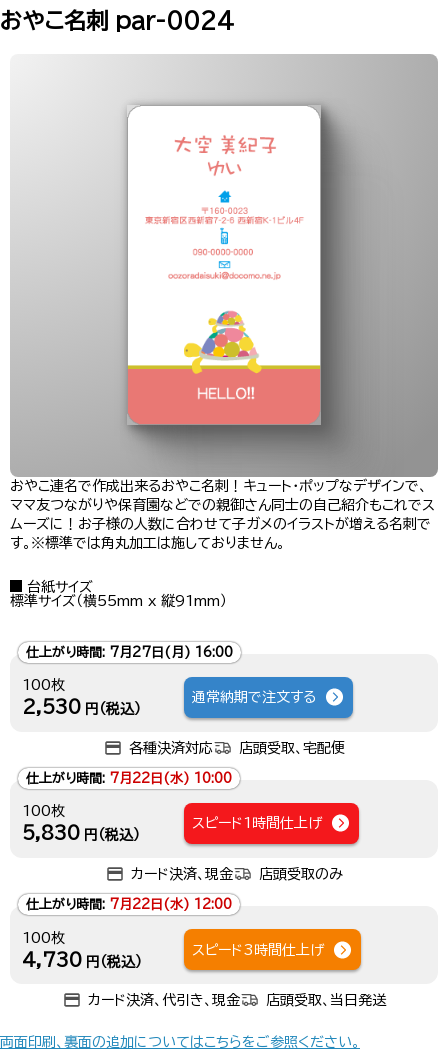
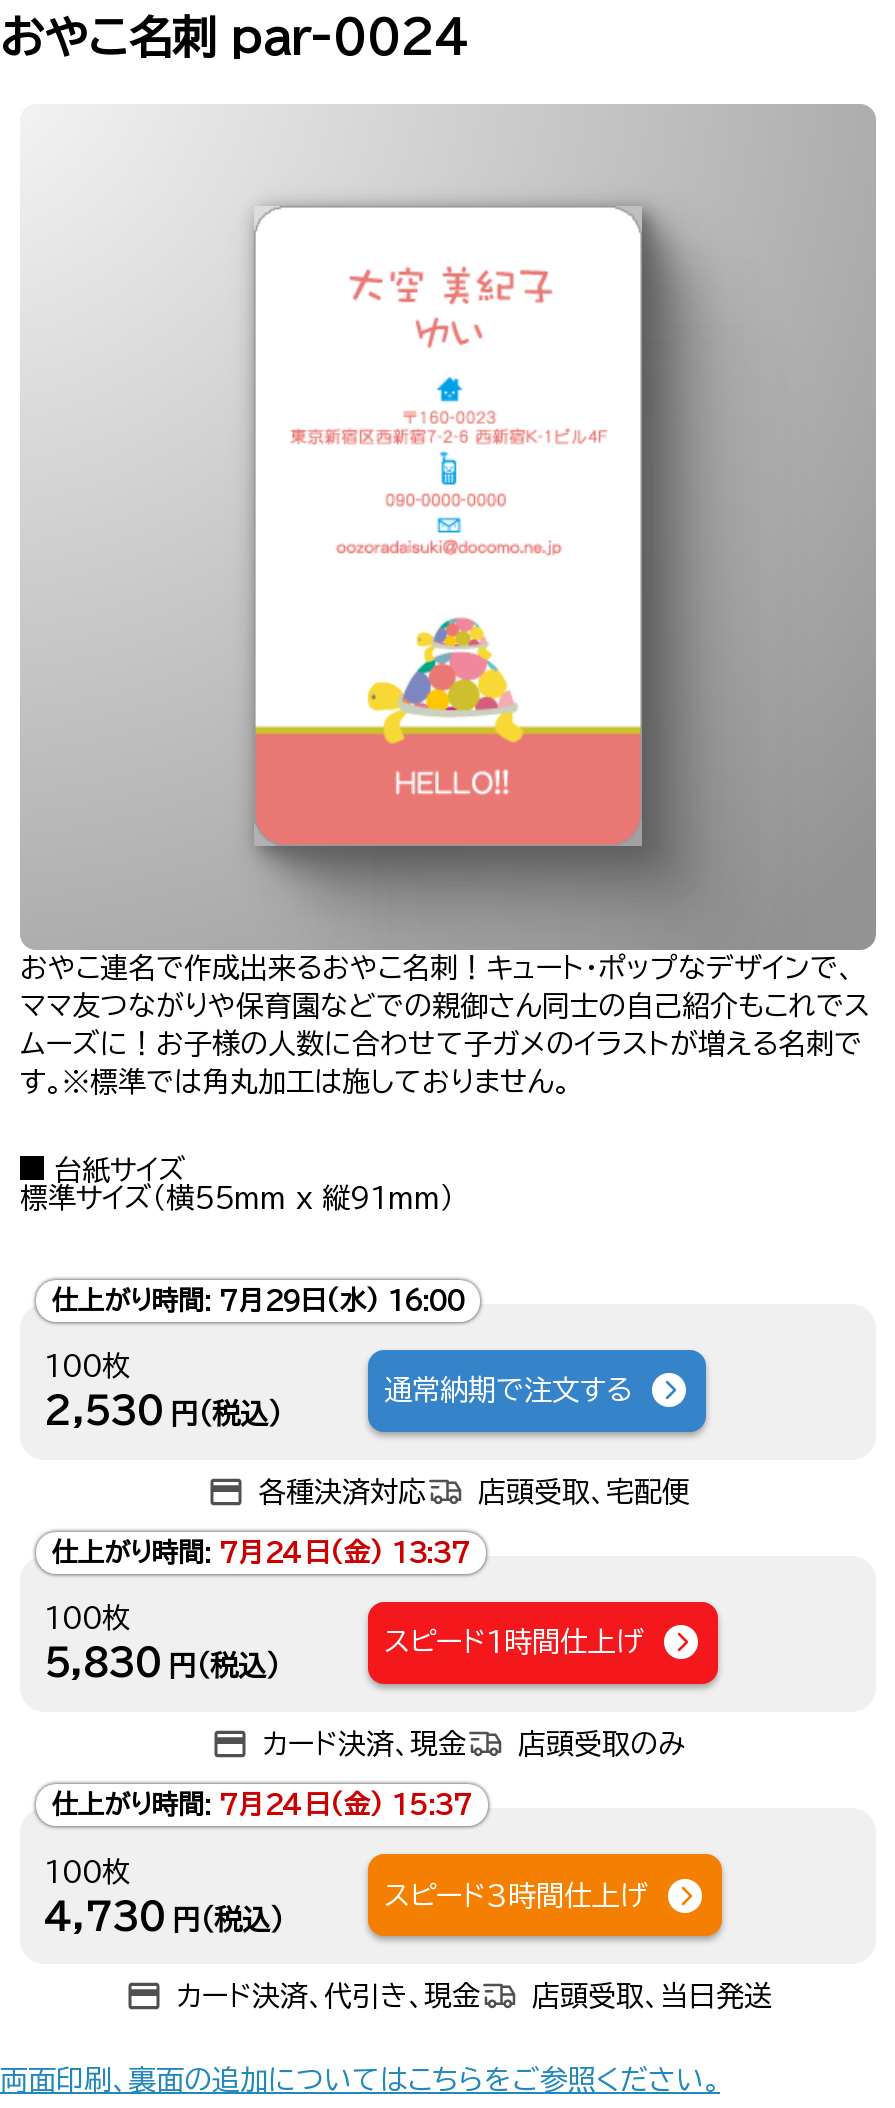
[26,646,233,659] 仕上がり時間: 7月27日(月) 16:00 -> [52,1287,464,1313] 仕上がり時間: 7月29日(水) 16:00
[26,772,232,785] 仕上がり時間: 7月22日(水) 10:00 -> [52,1540,470,1566] 仕上がり時間: 7月24日(金) 13:37
[26,898,232,911] 仕上がり時間: 7月22日(水) 12:00 -> [52,1792,472,1818] 仕上がり時間: 7月24日(金) 15:37

